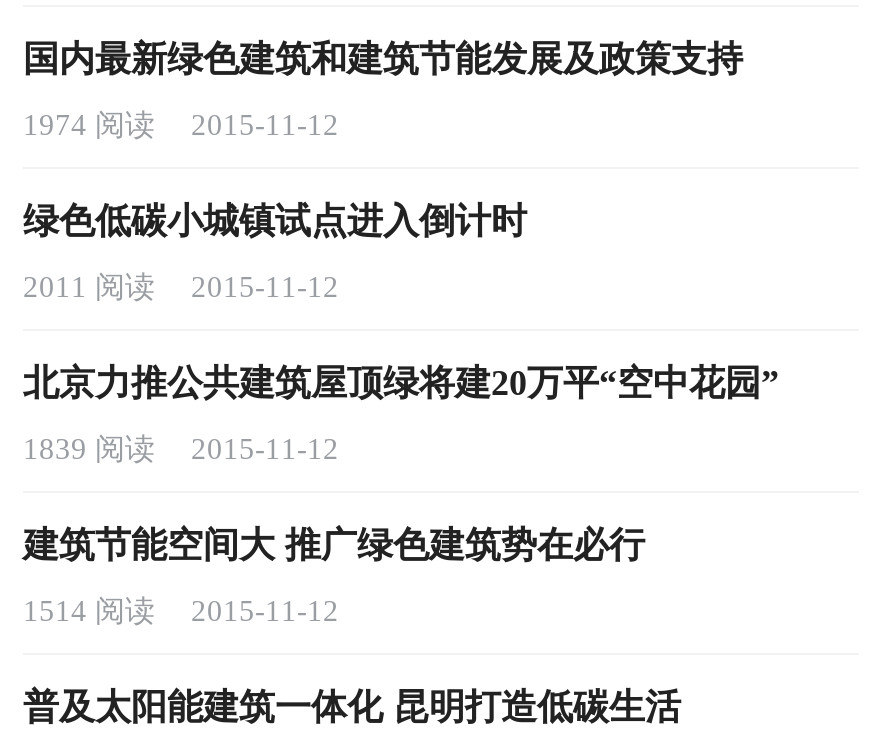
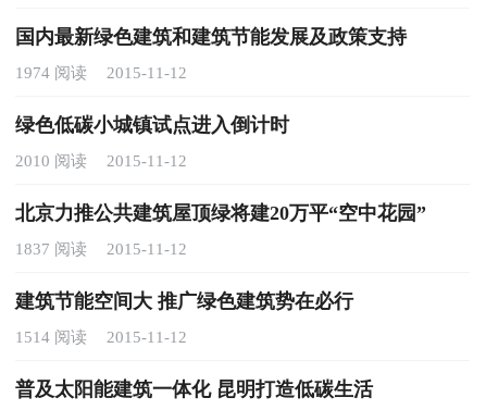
[23,271,339,303] 2011 阅读 2015-11-12 -> [15,152,187,170] 2010 阅读 2015-11-12
[23,433,339,465] 1839 阅读 2015-11-12 -> [15,240,187,258] 1837 阅读 2015-11-12

